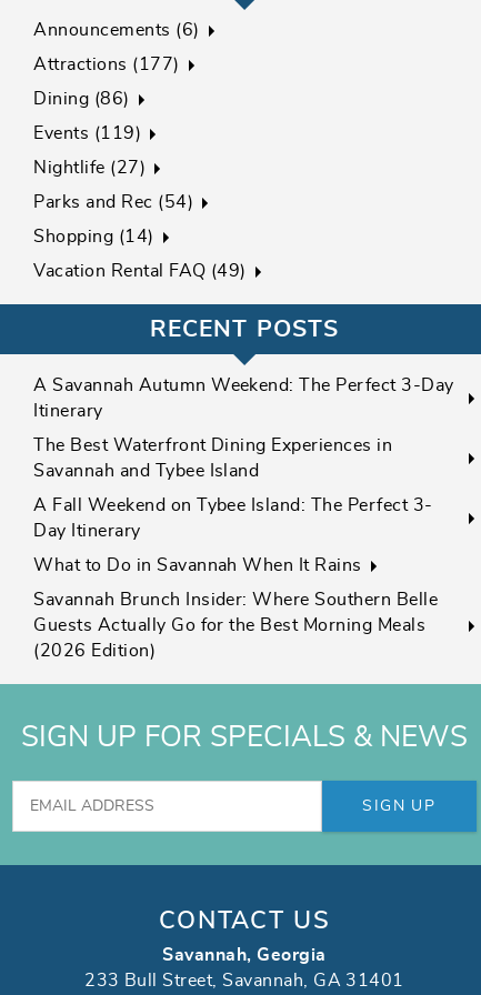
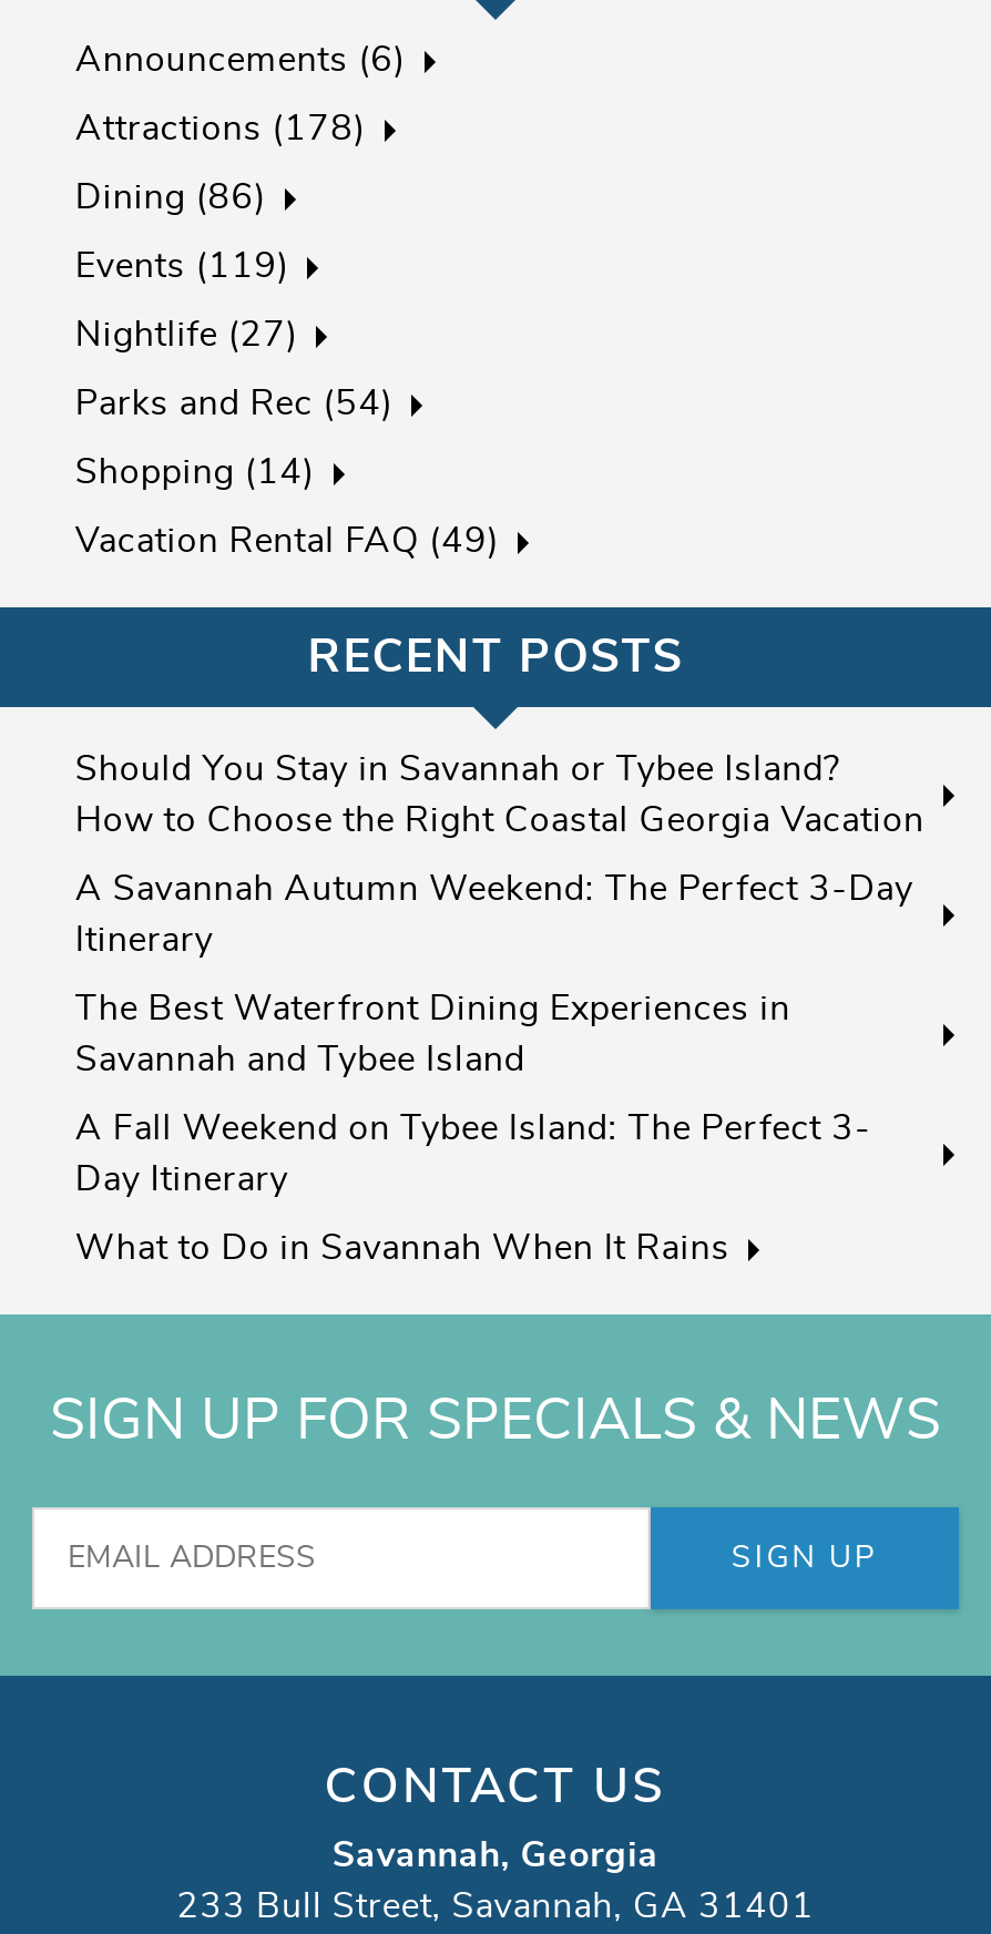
[34,56,180,73] Attractions (177) -> [75,111,366,146] Attractions (178)
none -> [75,751,924,838] Should You Stay in Savannah or Tybee Island? | How to Choose the Right Coastal Georgia Vacation
moved [34,376,454,574] -> [75,871,913,1266]: A Savannah Autumn Weekend: The Perfect 3-Day | Itinerary | The Best Waterfront Dining Experiences in | Savannah and Tybee Island | A Fall Weekend on Tybee Island: The Perfect 3- | Day Itinerary | What to Do in Savannah When It Rains
[34,591,438,660] Savannah Brunch Insider: Where Southern Belle | Guests Actually Go for the Best Morning Meals | (2026 Edition) -> none

